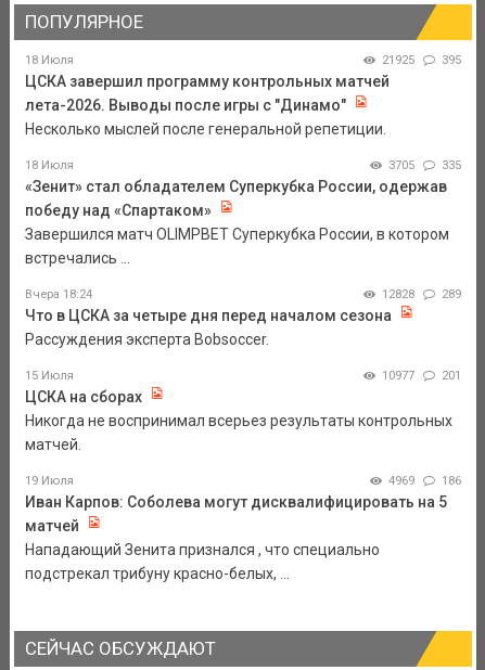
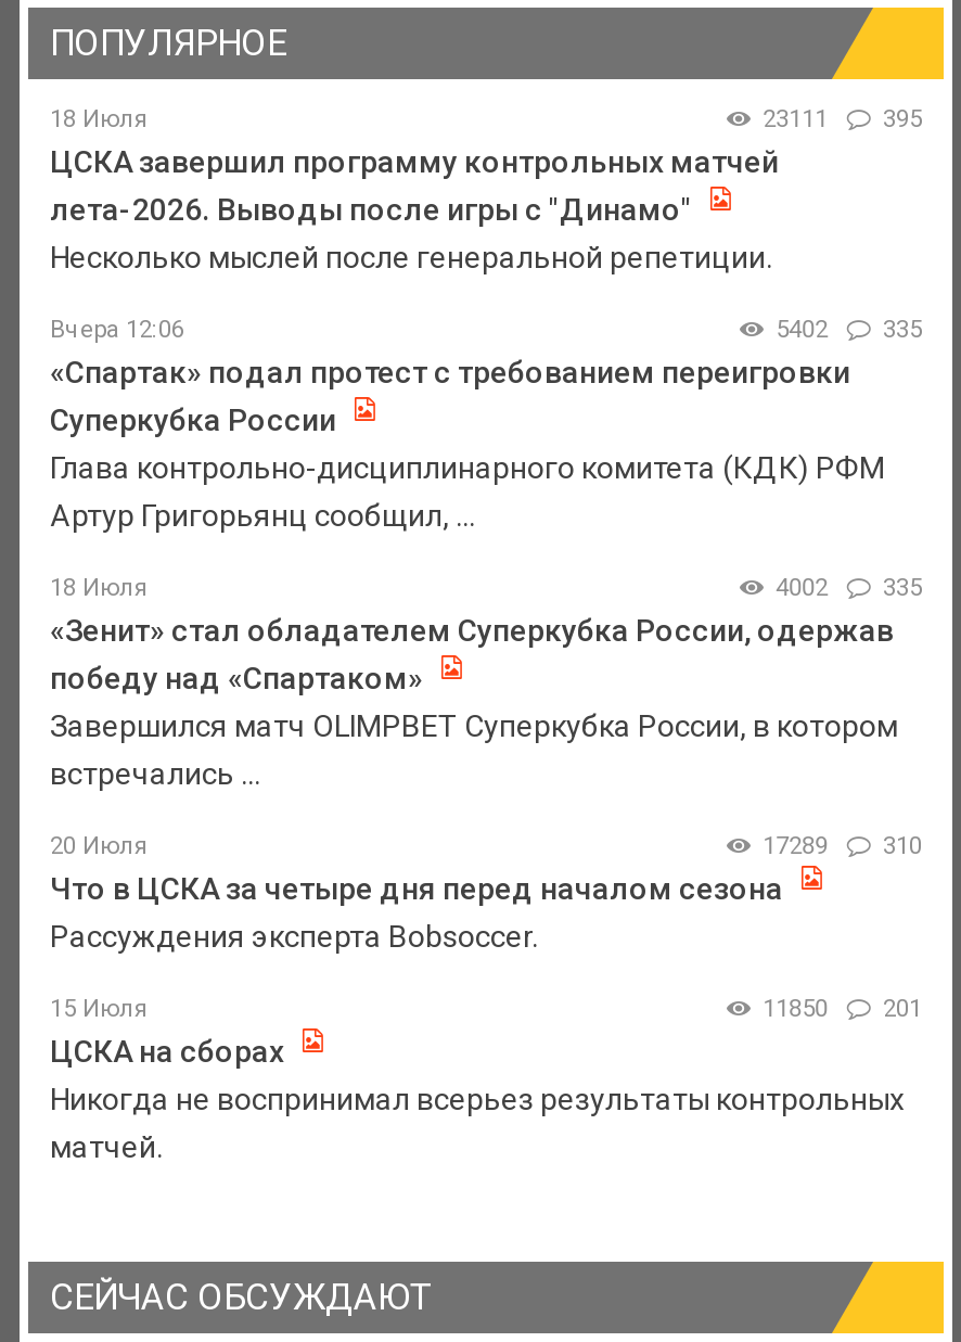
[382,53,461,67] 21925 395 -> [763,106,922,134] 23111 395
none -> [50,316,922,533] Вчера 12:06 | 5402 | 335 | «Спартак» подал протест с требованием переигровки | Суперкубка России | Глава контрольно-дисциплинарного комитета (КДК) РФМ | Артур Григорьянц сообщил, ...
moved [25,159,461,267] -> [50,574,922,791]: 18 Июля | 335 | «Зенит» стал обладателем Суперкубка России, одержав | победу над «Спартаком» | Завершился матч OLIMPBET Суперкубка России, в котором | встречались ...
[388,159,461,173] 3705 335 -> [776,574,922,603] 4002 335
[25,288,461,302] Вчера 18:24 | 12828 | 289 -> [50,833,922,861] 20 Июля | 17289 | 310
moved [25,307,461,453] -> [50,872,922,1165]: Что в ЦСКА за четыре дня перед началом сезона | Рассуждения эксперта Bobsoccer. | 15 Июля | 201 | ЦСКА на сборах | Никогда не воспринимал всерьез результаты контрольных | матчей.
[382,369,461,383] 10977 201 -> [763,995,922,1023] 11850 201
[25,474,461,582] 19 Июля | 4969 | 186 | Иван Карпов: Соболева могут дисквалифицировать на 5 | матчей | Нападающий Зенита признался , что специально | подстрекал трибуну красно-белых, ... -> none

